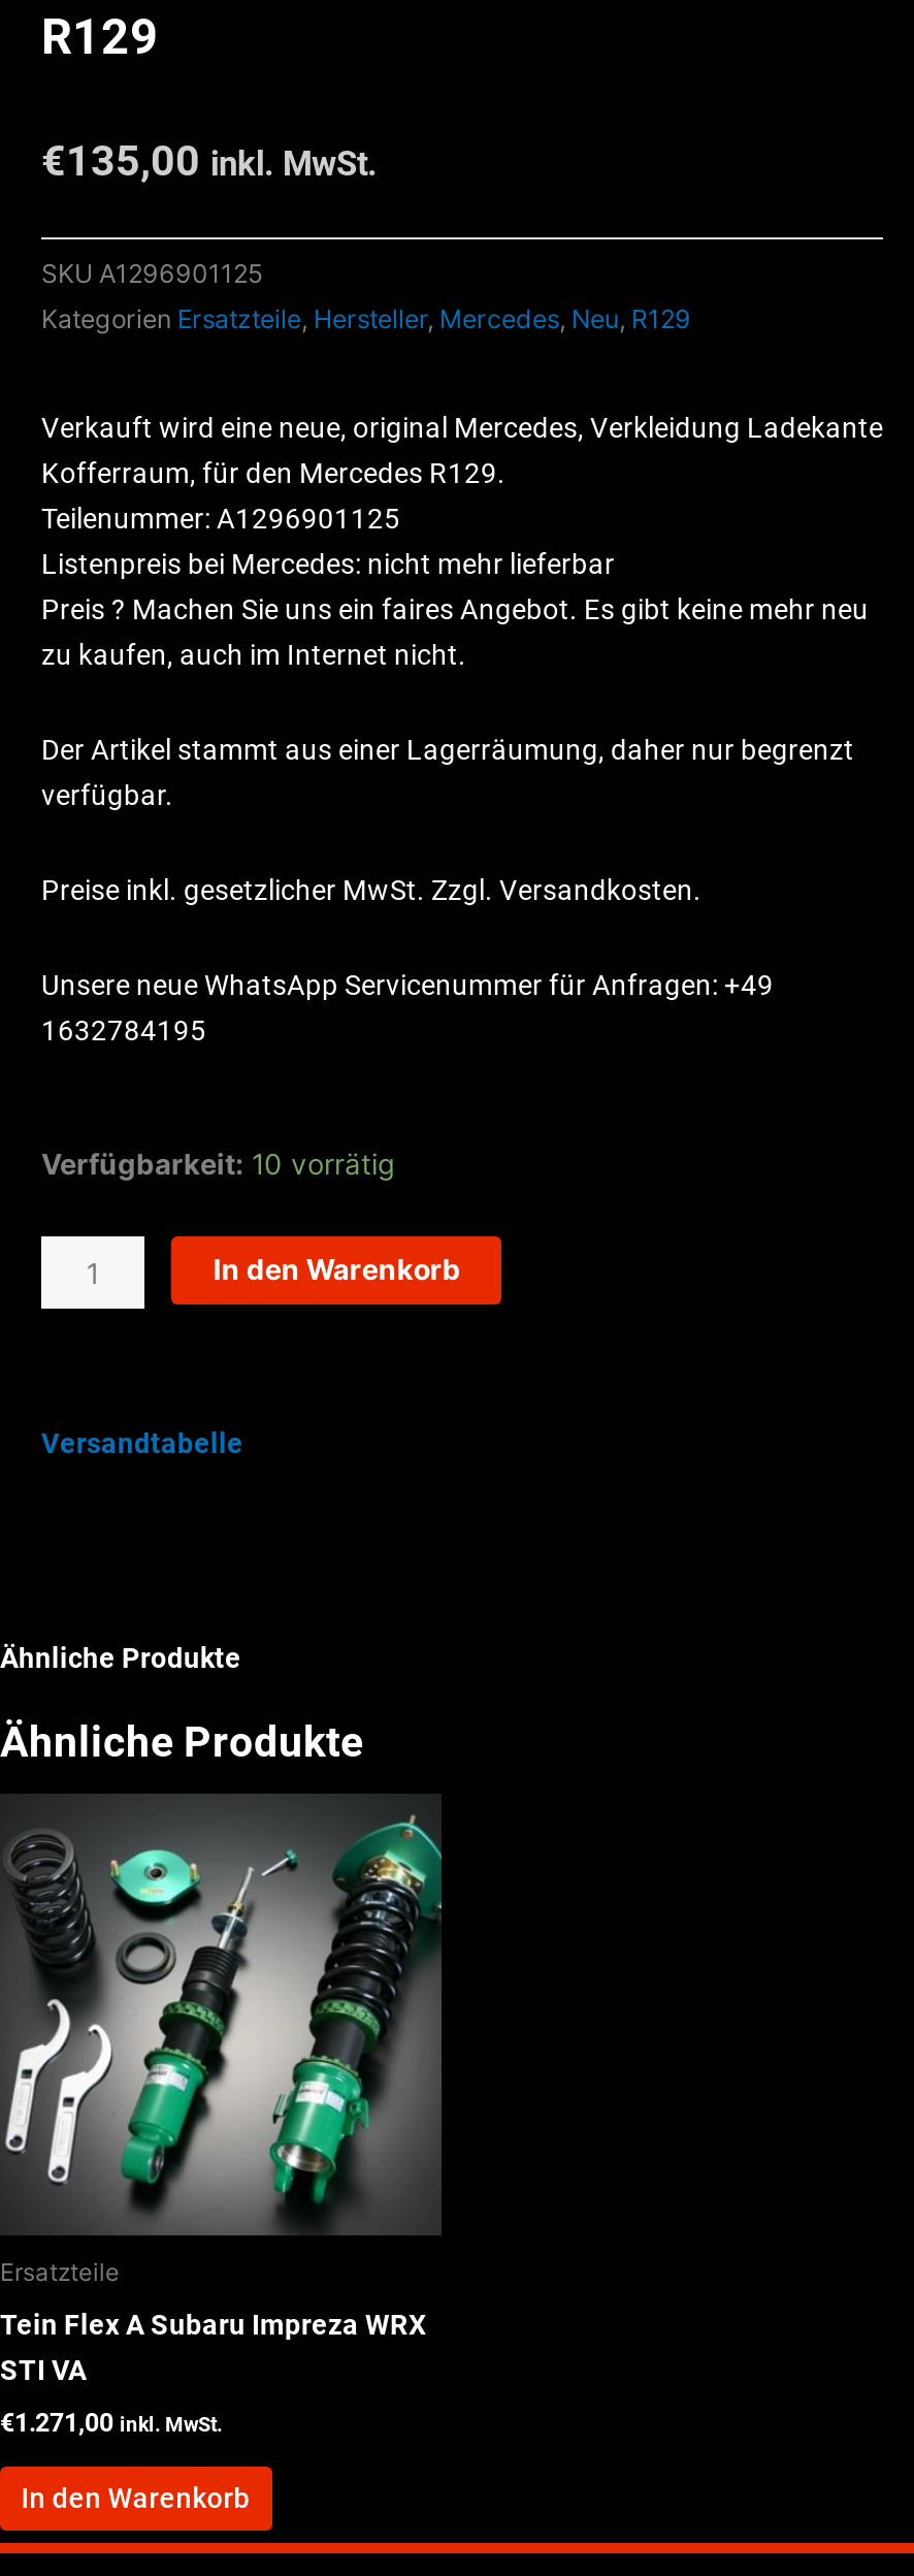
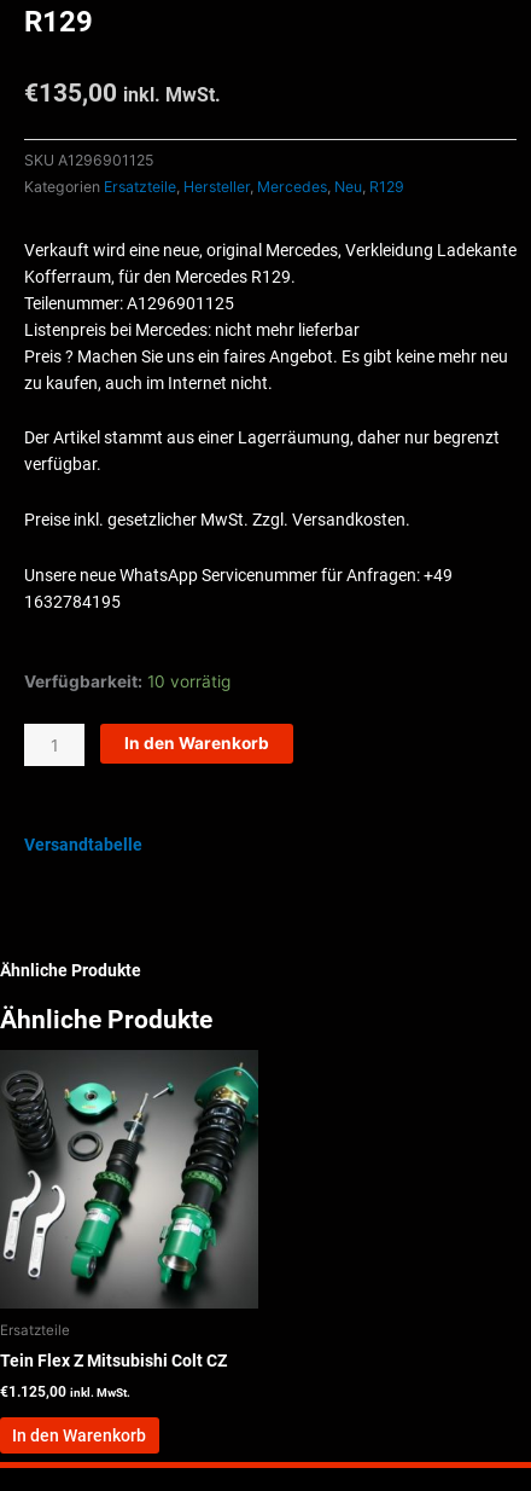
[0,2307,427,2386] Tein Flex A Subaru Impreza WRX | STI VA -> [0,1351,227,1370] Tein Flex Z Mitsubishi Colt CZ
[0,2408,223,2437] €1.271,00 inkl. MwSt. -> [0,1383,130,1400] €1.125,00 inkl. MwSt.

